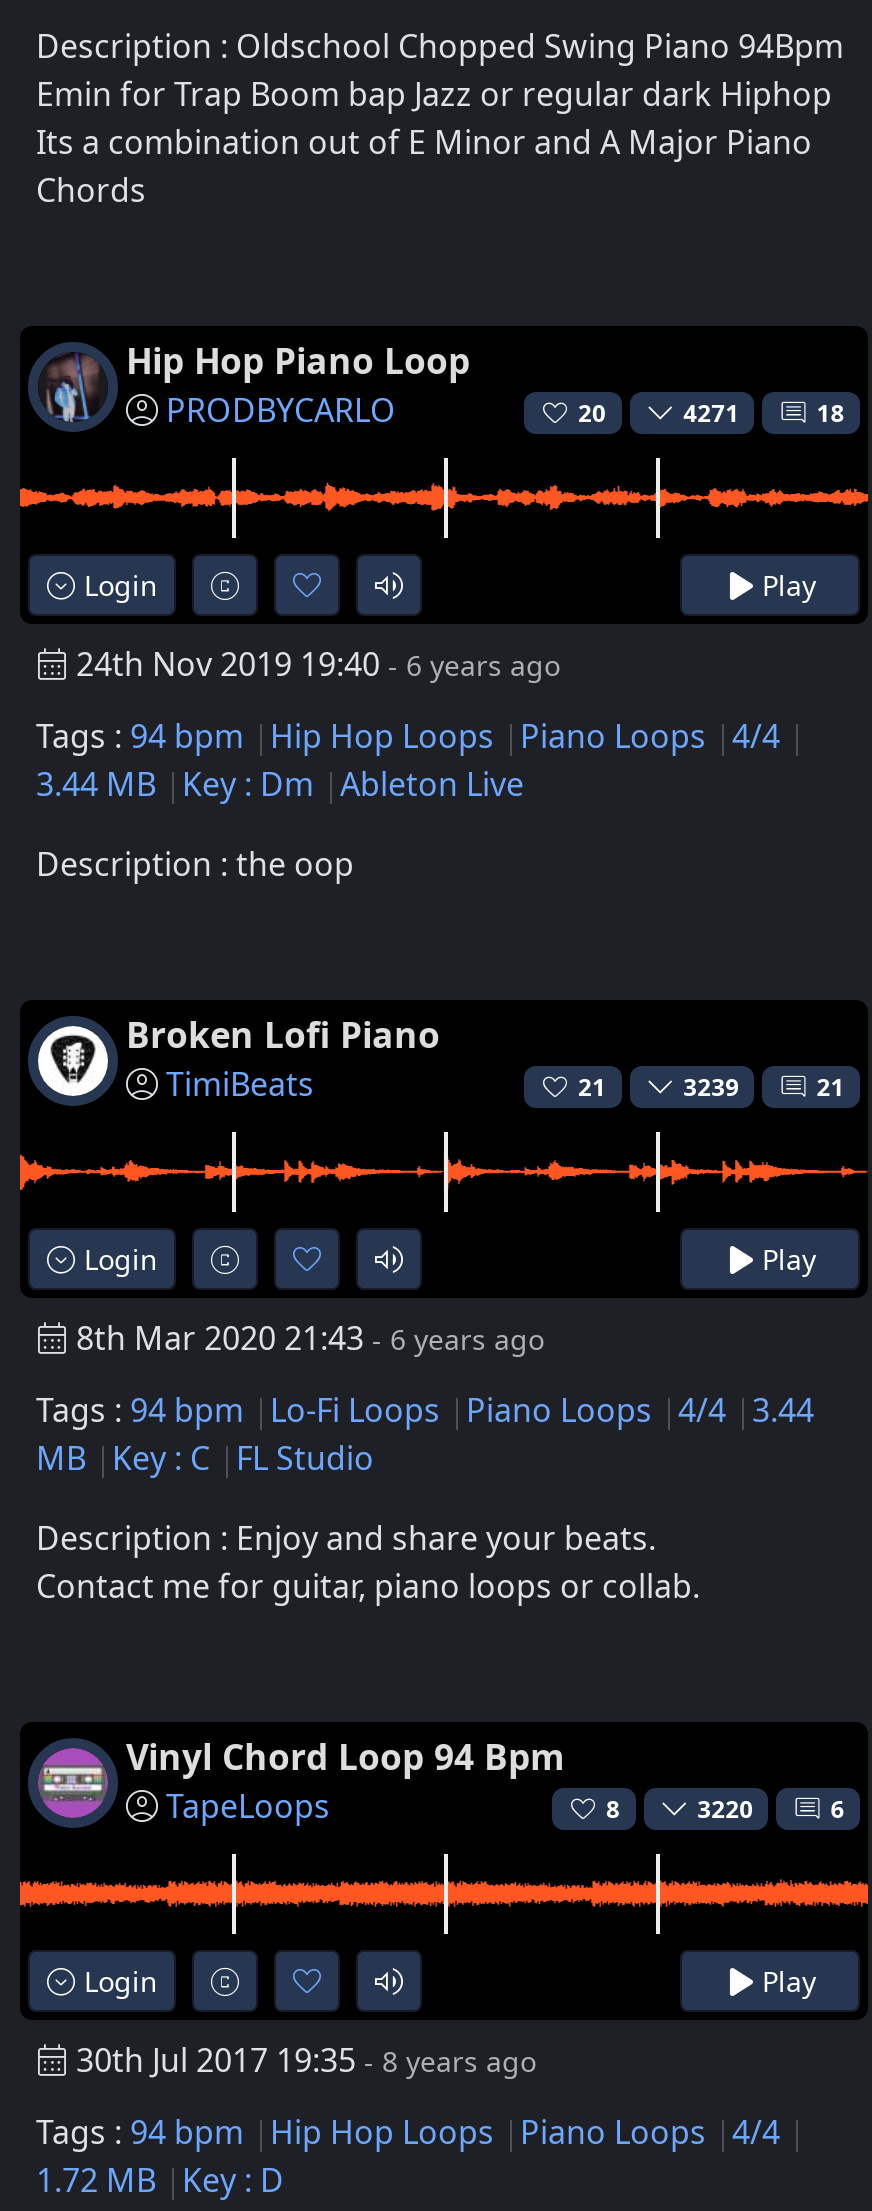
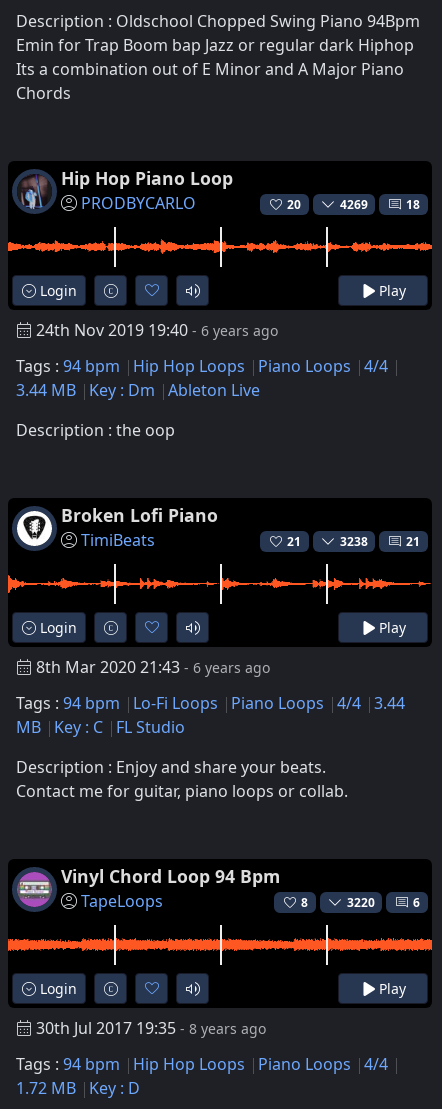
[683,396,739,430] 4271 -> [340,196,368,213] 4269
[683,1070,739,1104] 3239 -> [340,533,368,550] 3238

